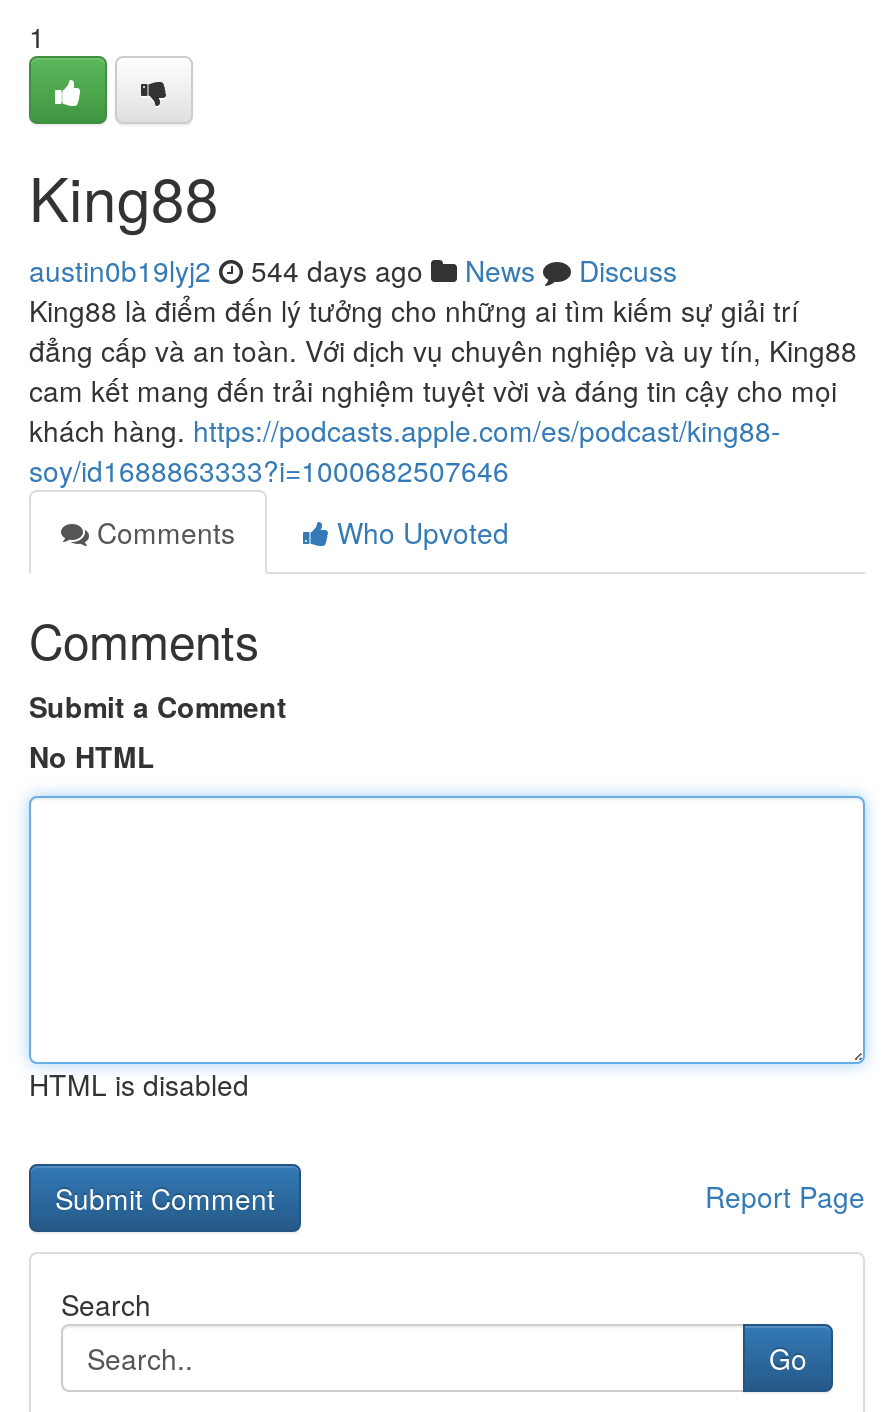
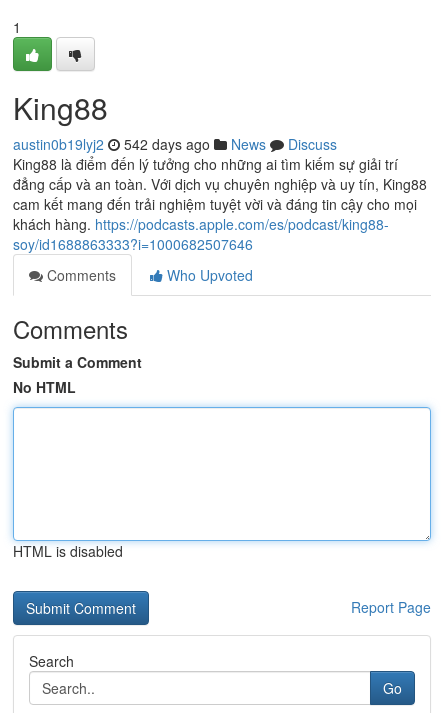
[29,250,677,290] austin0b19lyj2 544 days ago News Discuss -> [13,134,337,154] austin0b19lyj2 542 days ago News Discuss

